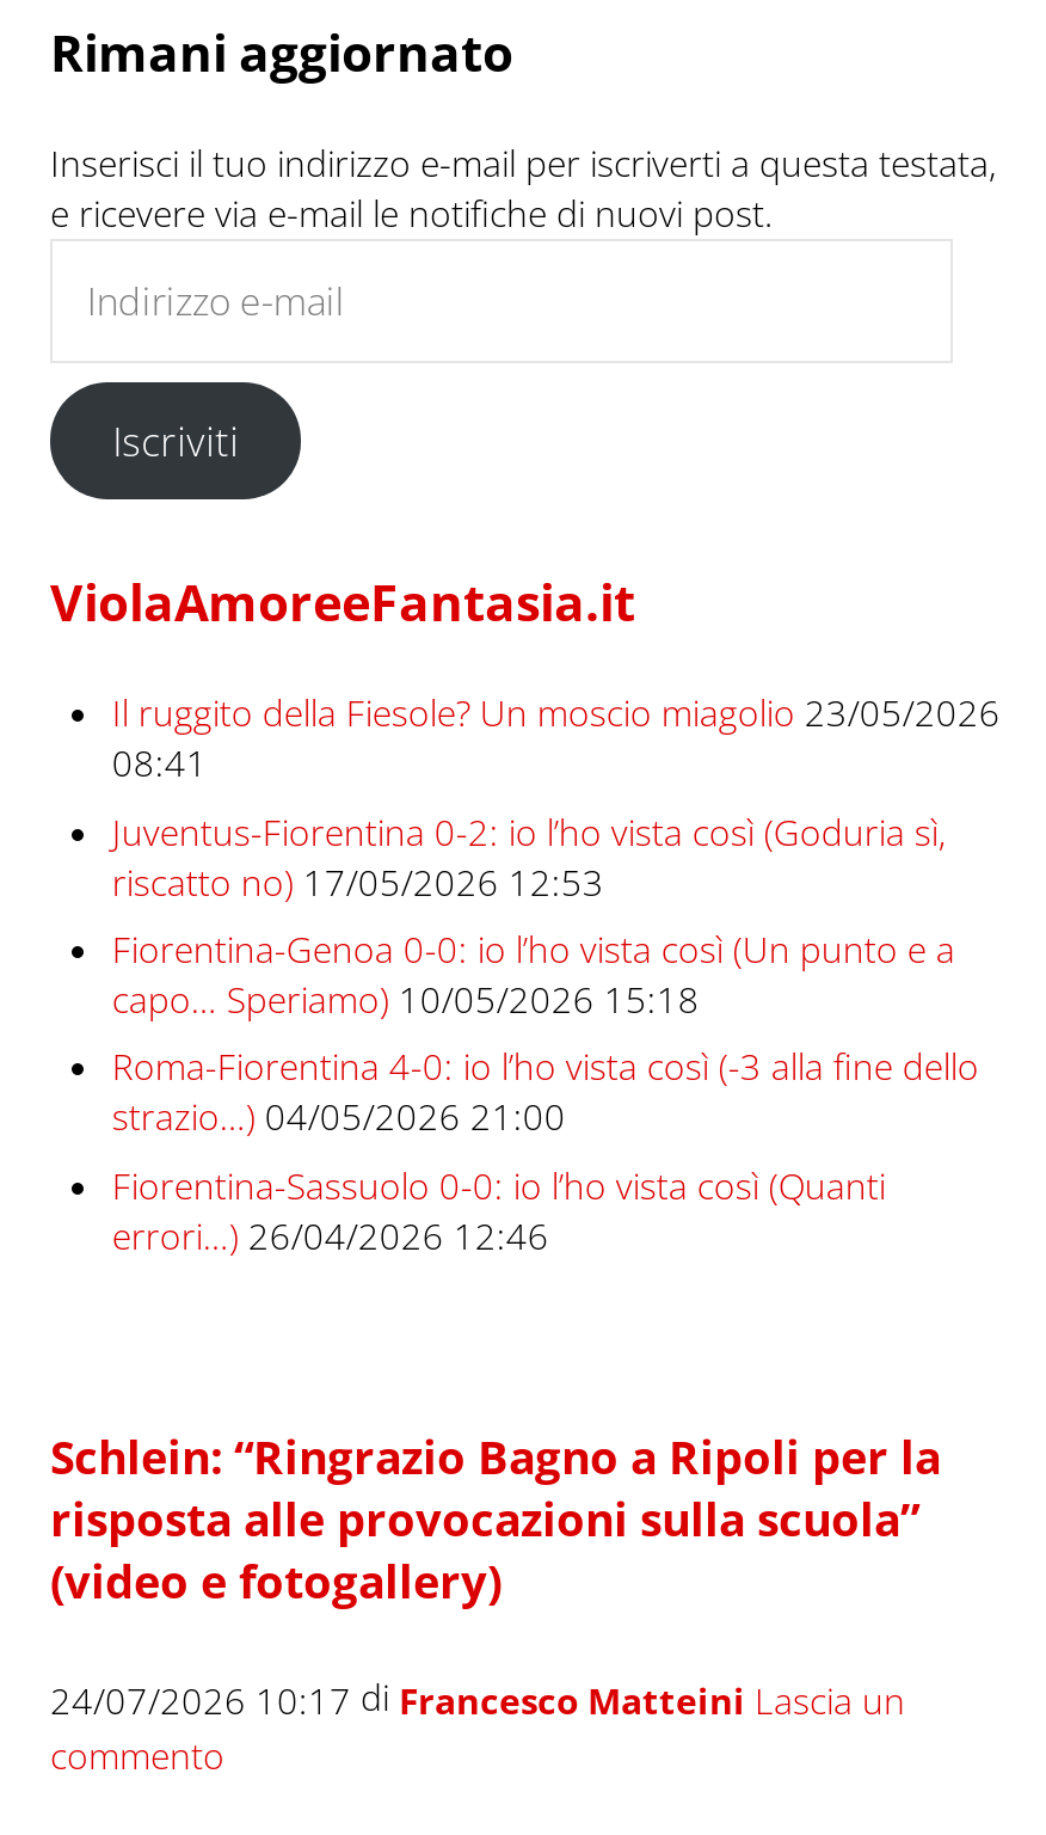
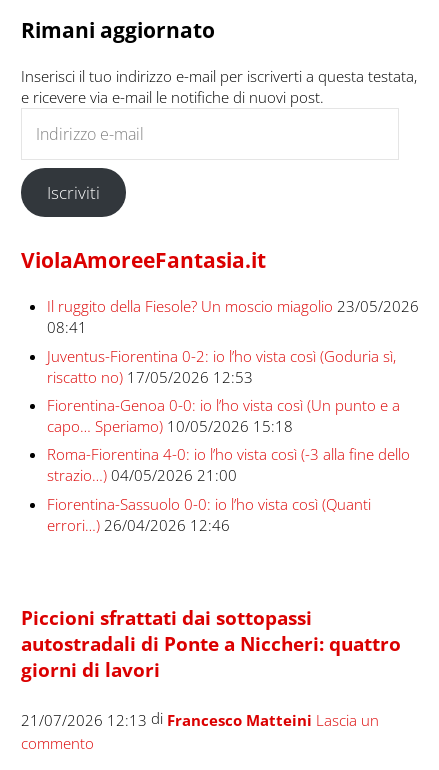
[50,1427,941,1611] Schlein: “Ringrazio Bagno a Ripoli per la | risposta alle provocazioni sulla scuola” | (video e fotogallery) -> [21,605,401,682] Piccioni sfrattati dai sottopassi | autostradali di Ponte a Niccheri: quattro | giorni di lavori
[50,1673,905,1724] 24/07/2026 10:17 di Francesco Matteini Lascia un -> [21,708,379,730] 21/07/2026 12:13 di Francesco Matteini Lascia un

